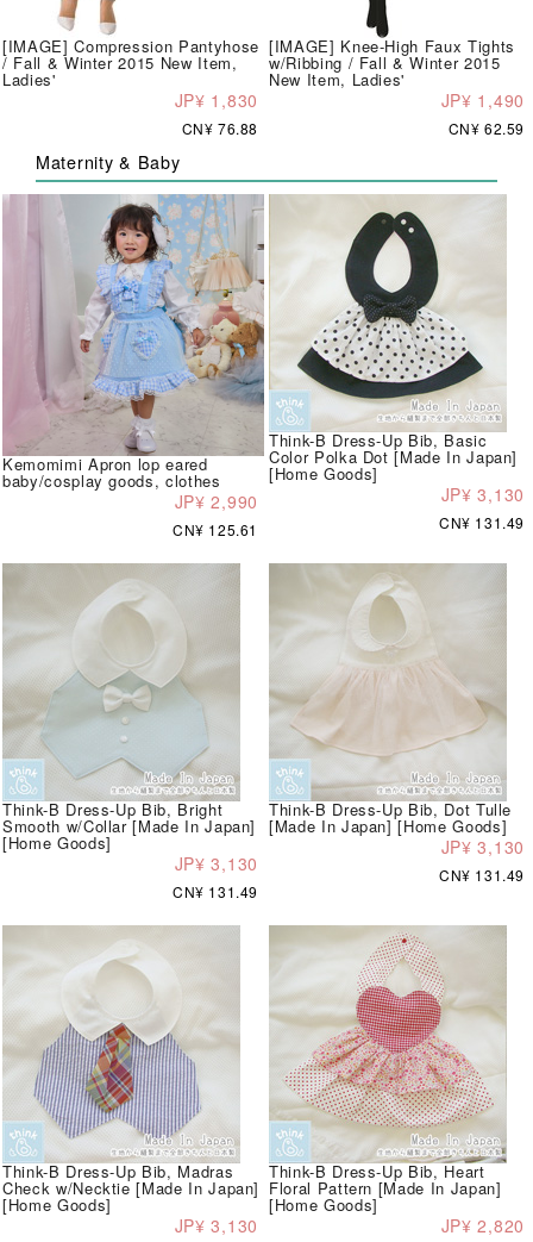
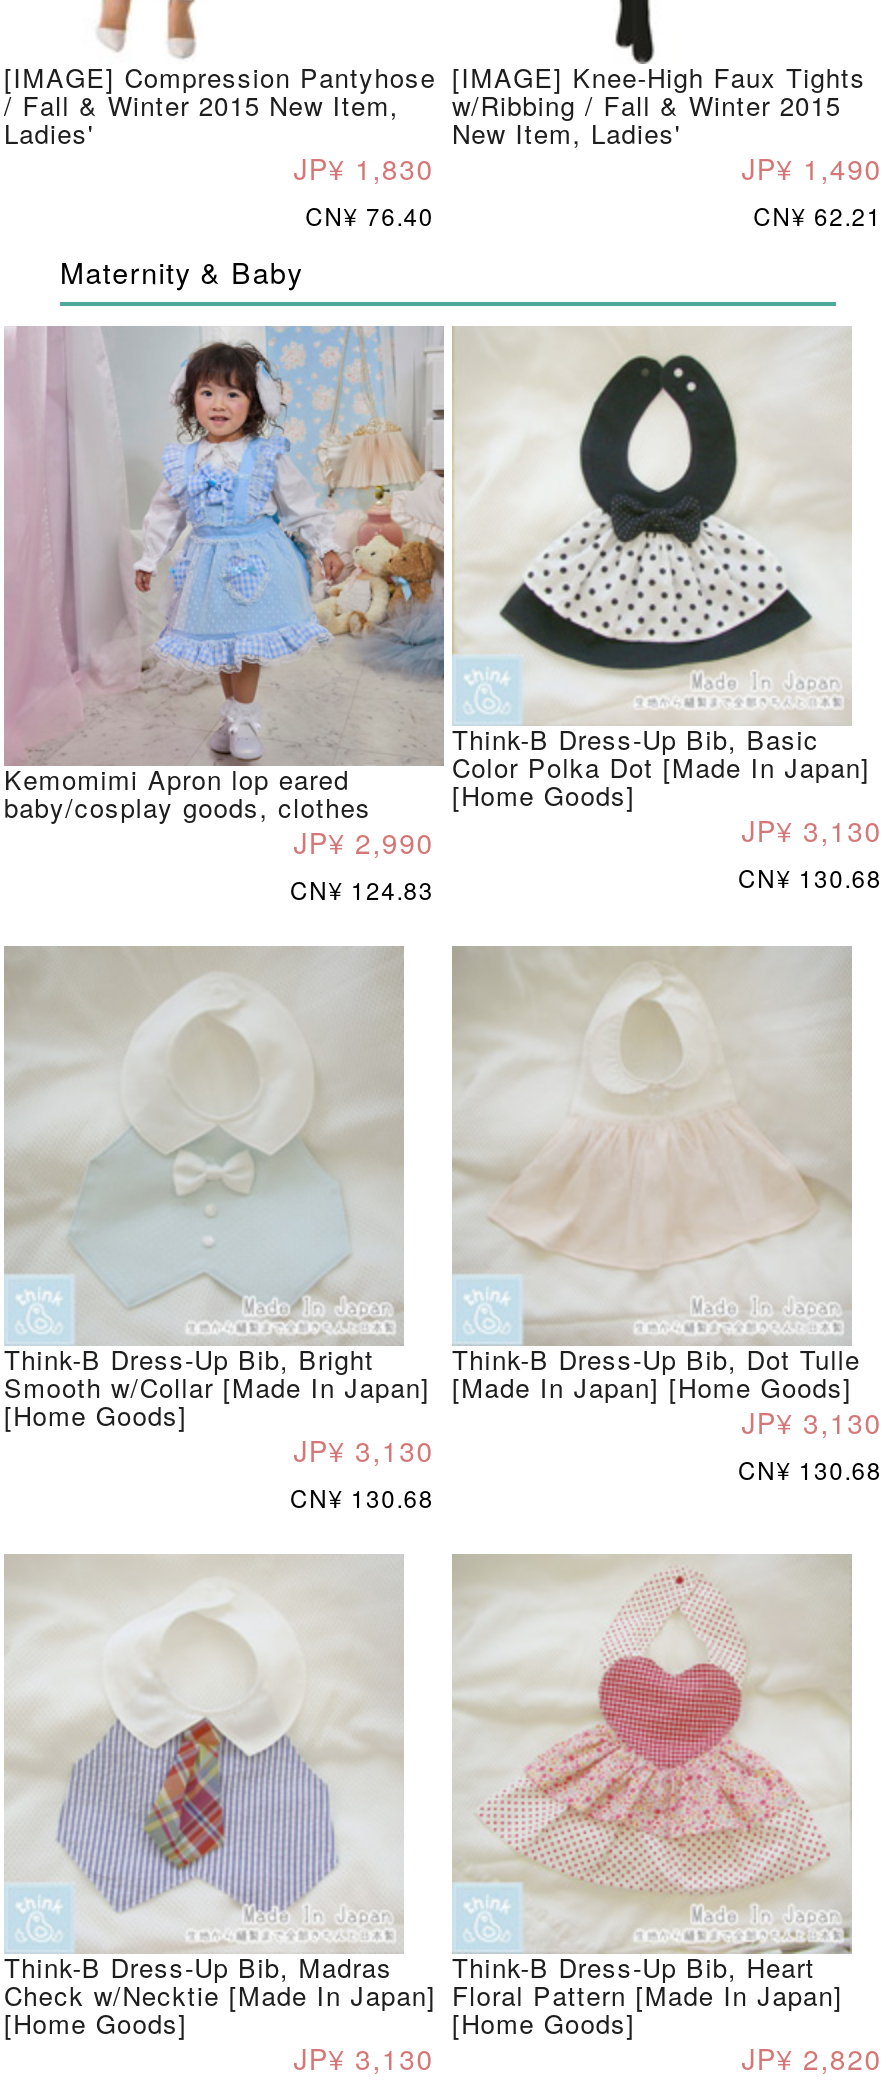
[182,118,258,138] CN¥ 76.88 -> [305,198,434,232] CN¥ 76.40
[448,118,525,138] CN¥ 62.59 -> [753,198,882,232] CN¥ 62.21
[439,512,525,532] CN¥ 131.49 -> [738,860,882,894] CN¥ 130.68
[173,519,258,540] CN¥ 125.61 -> [290,872,434,906] CN¥ 124.83
[439,865,525,885] CN¥ 131.49 -> [738,1452,882,1486] CN¥ 130.68
[173,881,258,902] CN¥ 131.49 -> [290,1480,434,1514] CN¥ 130.68

